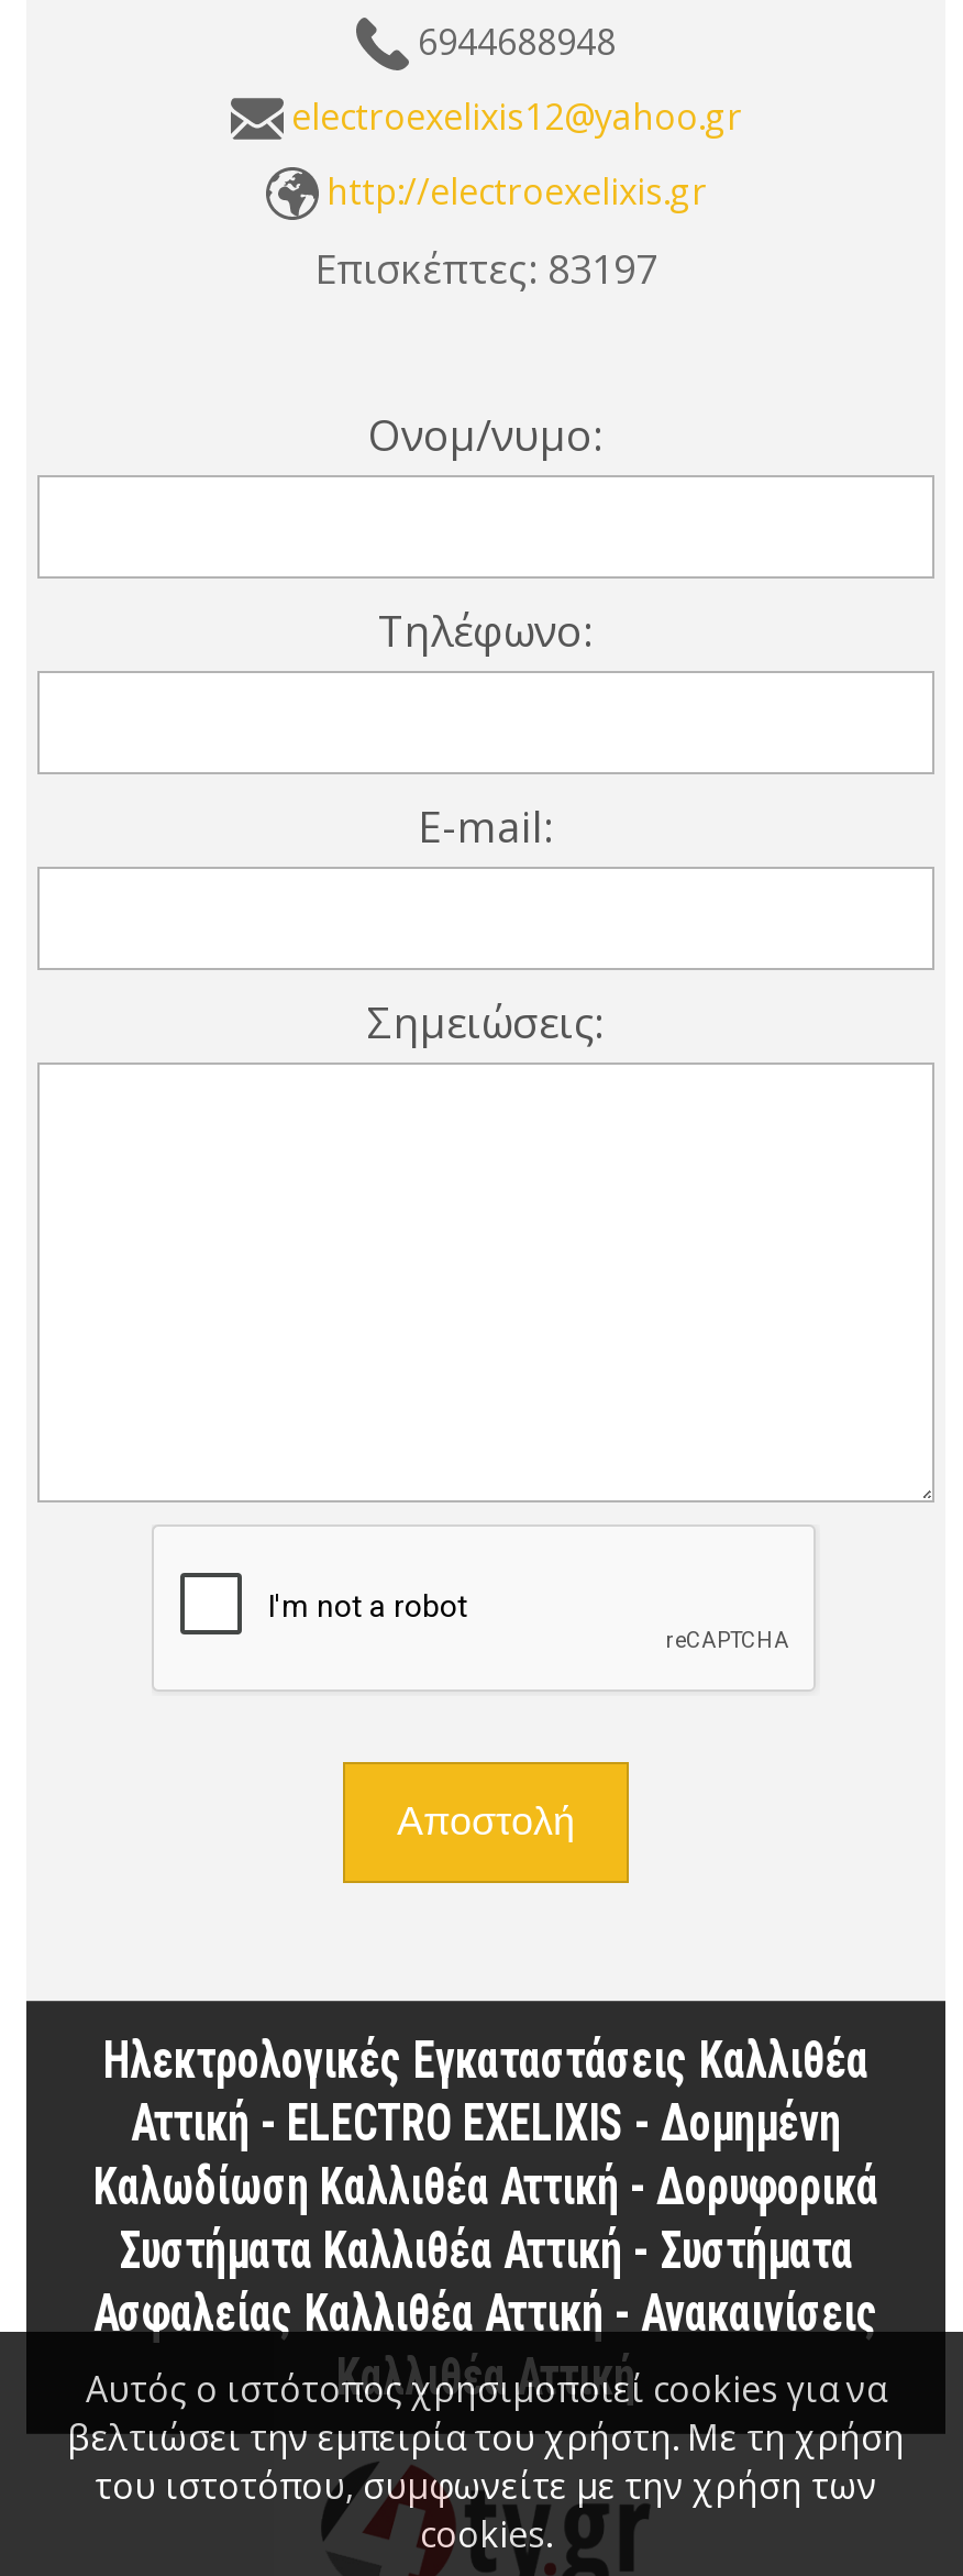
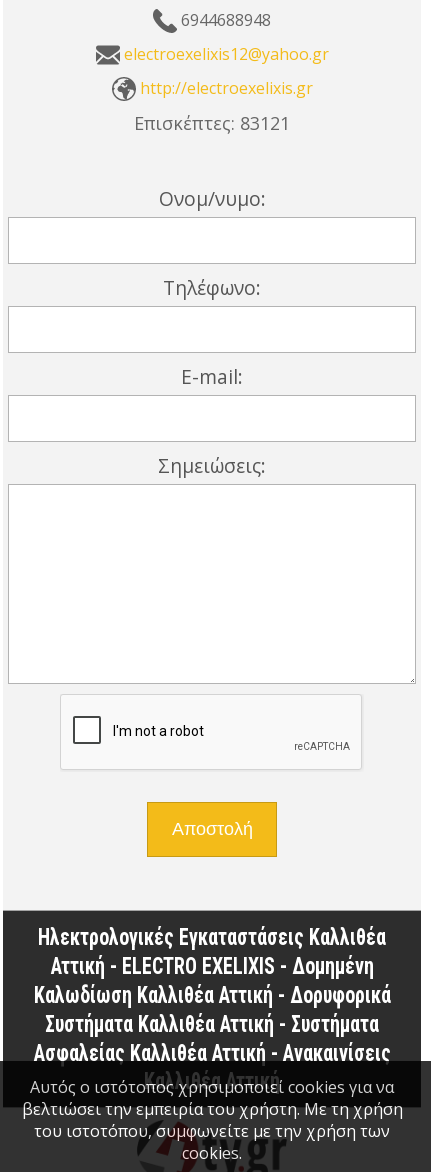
[314,242,657,294] Επισκέπτες: 83197 -> [134,111,290,135] Επισκέπτες: 83121

